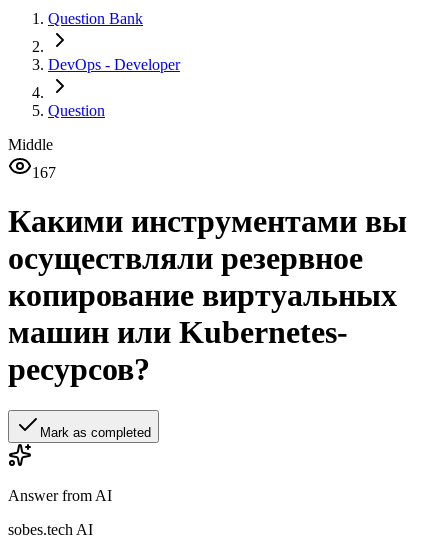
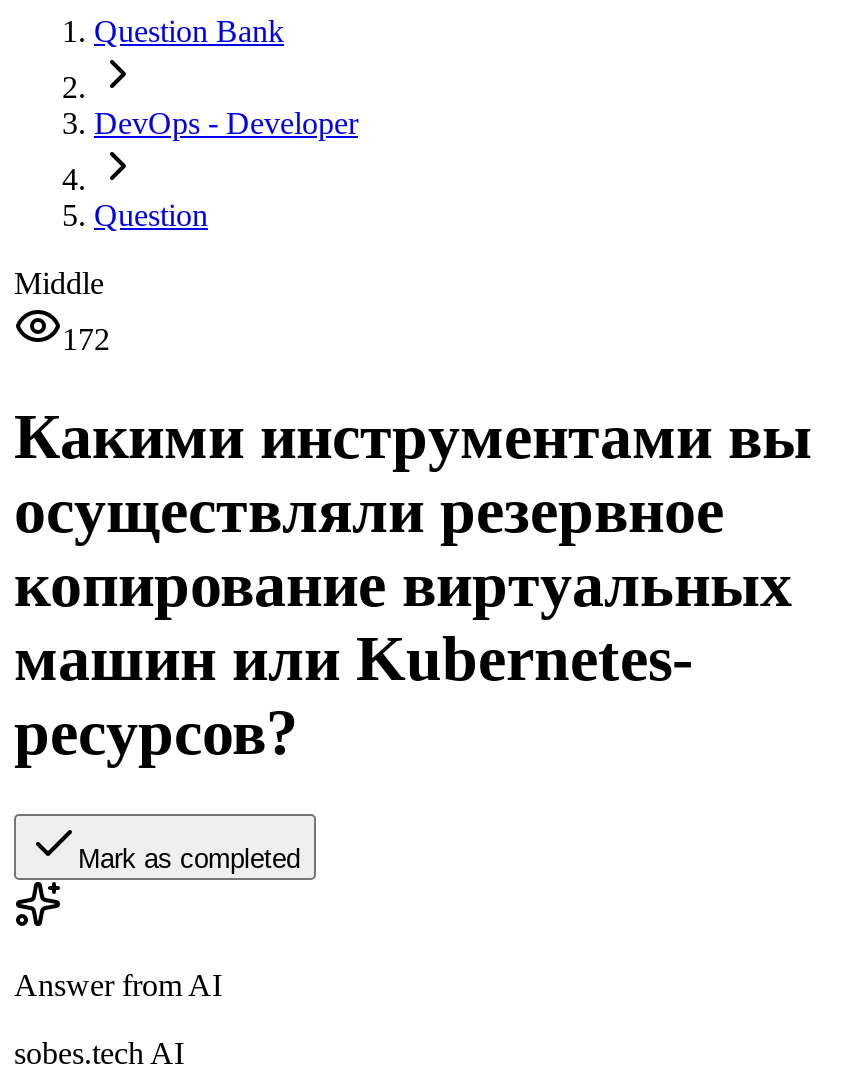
[32,164,56,181] 167 -> [62,322,110,356] 172

